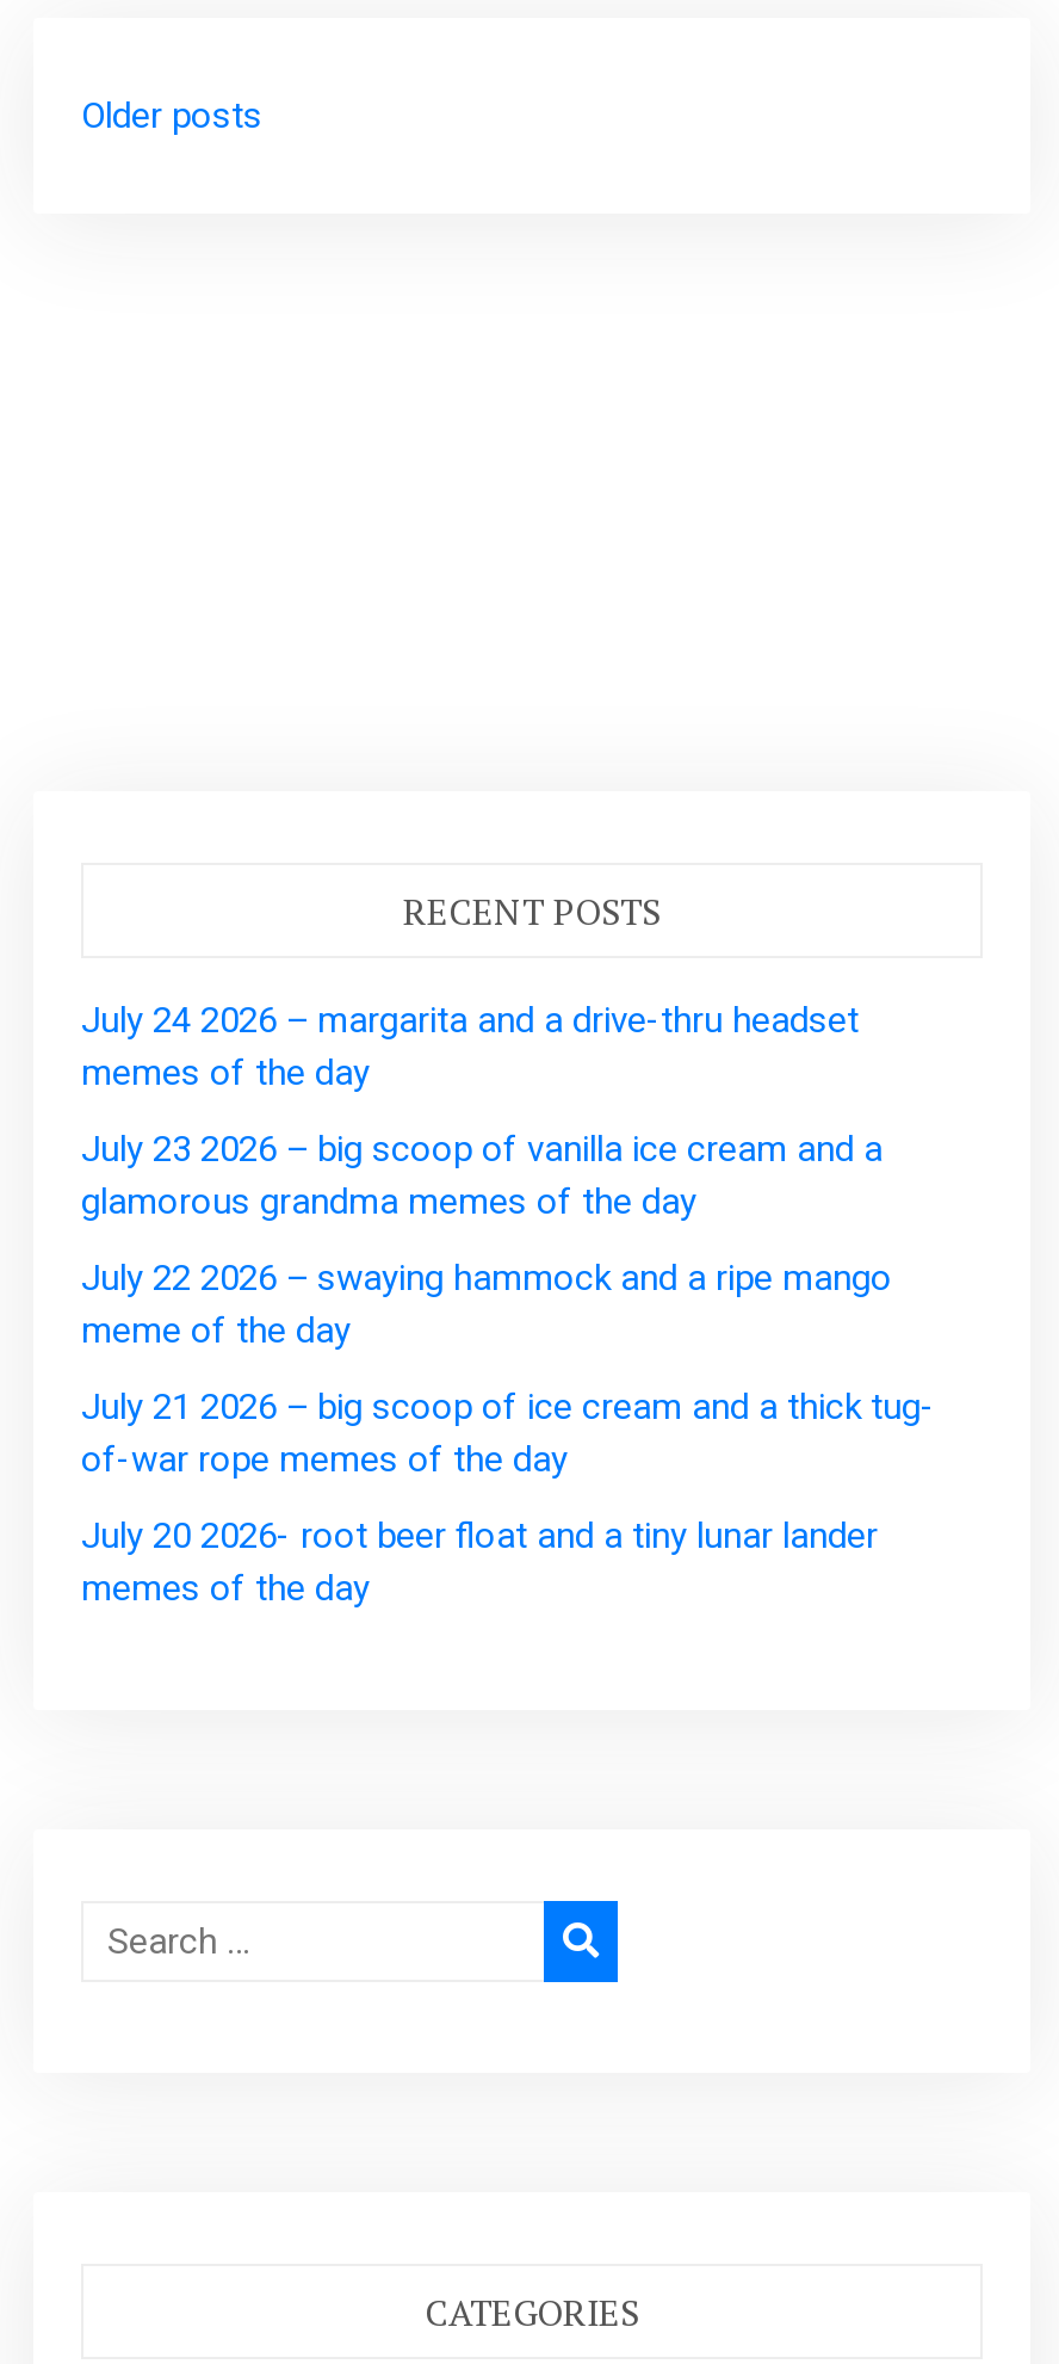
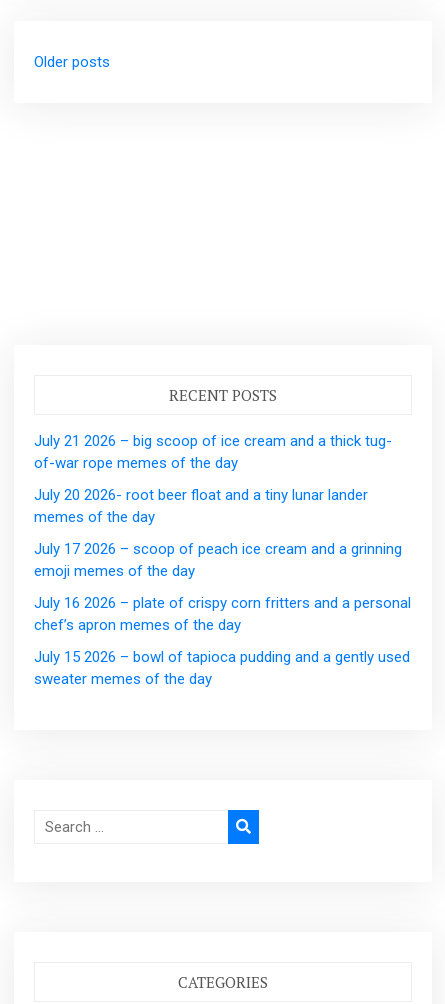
[81,999,892,1352] July 24 2026 – margarita and a drive-thru headset | memes of the day | July 23 2026 – big scoop of vanilla ice cream and a | glamorous grandma memes of the day | July 22 2026 – swaying hammock and a ripe mango | meme of the day -> none
moved [81,1385,935,1610] -> [34,432,392,526]: July 21 2026 – big scoop of ice cream and a thick tug- | of-war rope memes of the day | July 20 2026- root beer float and a tiny lunar lander | memes of the day
none -> [34,540,411,688] July 17 2026 – scoop of peach ice cream and a grinning | emoji memes of the day | July 16 2026 – plate of crispy corn fritters and a personal | chef’s apron memes of the day | July 15 2026 – bowl of tapioca pudding and a gently used | sweater memes of the day

